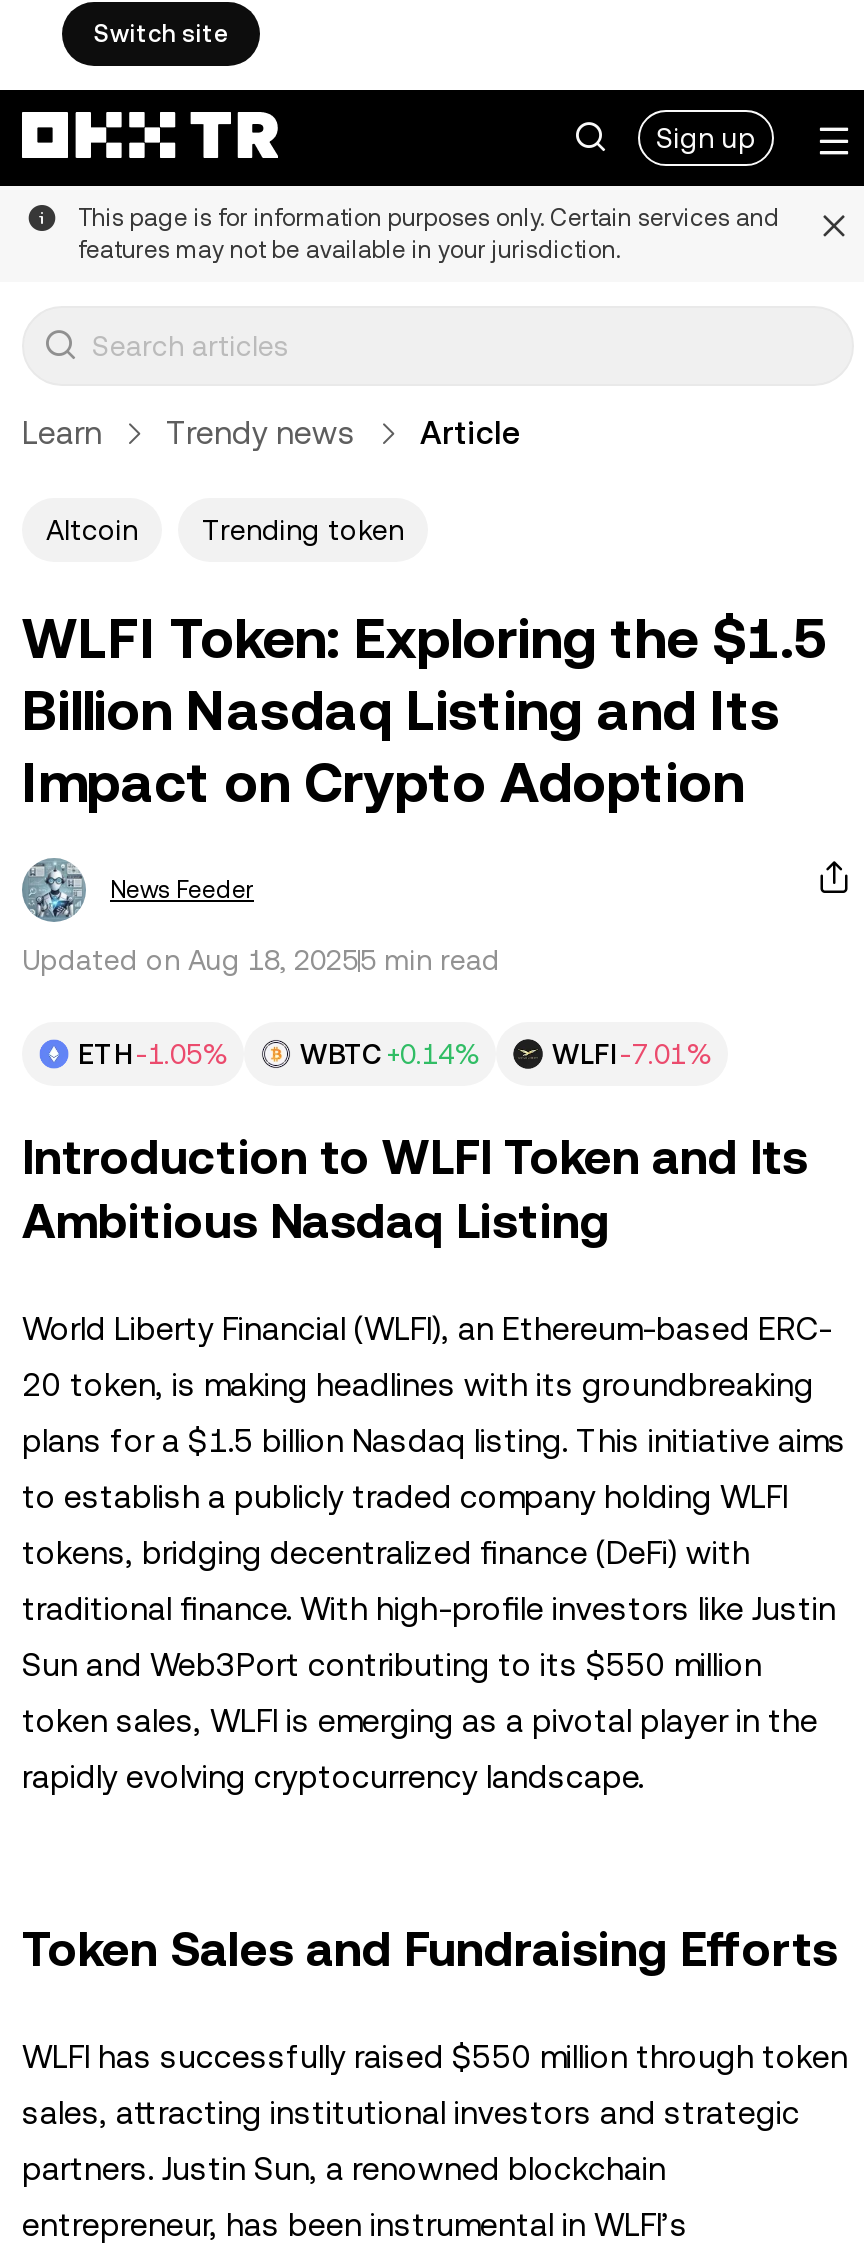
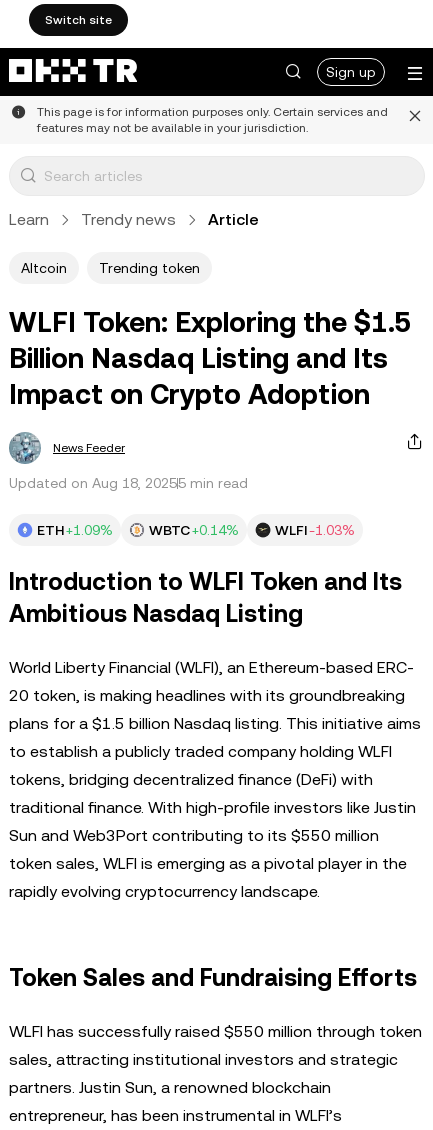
[78,1038,228,1070] ETH -1.05% -> [37,522,113,538] ETH +1.09%
[552,1038,712,1070] WLFI -7.01% -> [275,522,355,538] WLFI -1.03%

